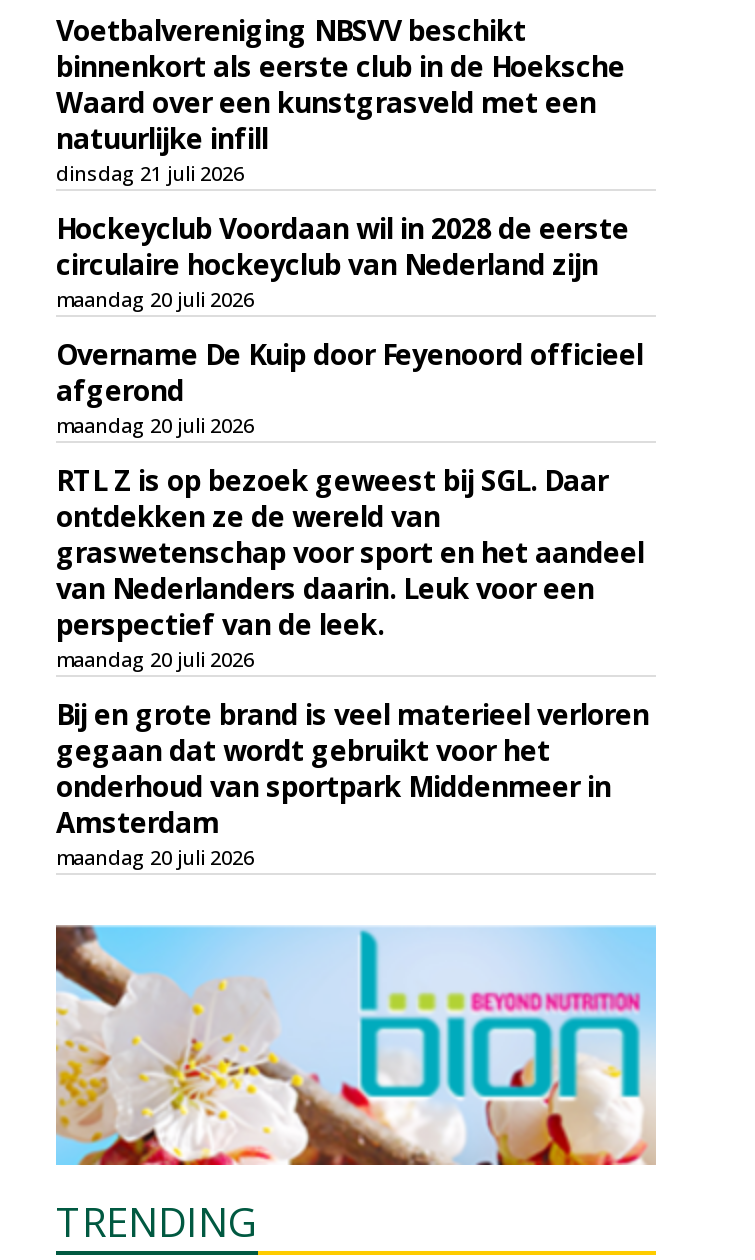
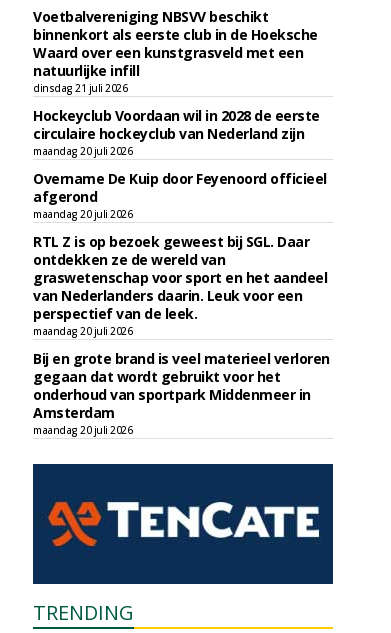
[54,923,656,1167] [image] -> [32,463,334,585] [image]

